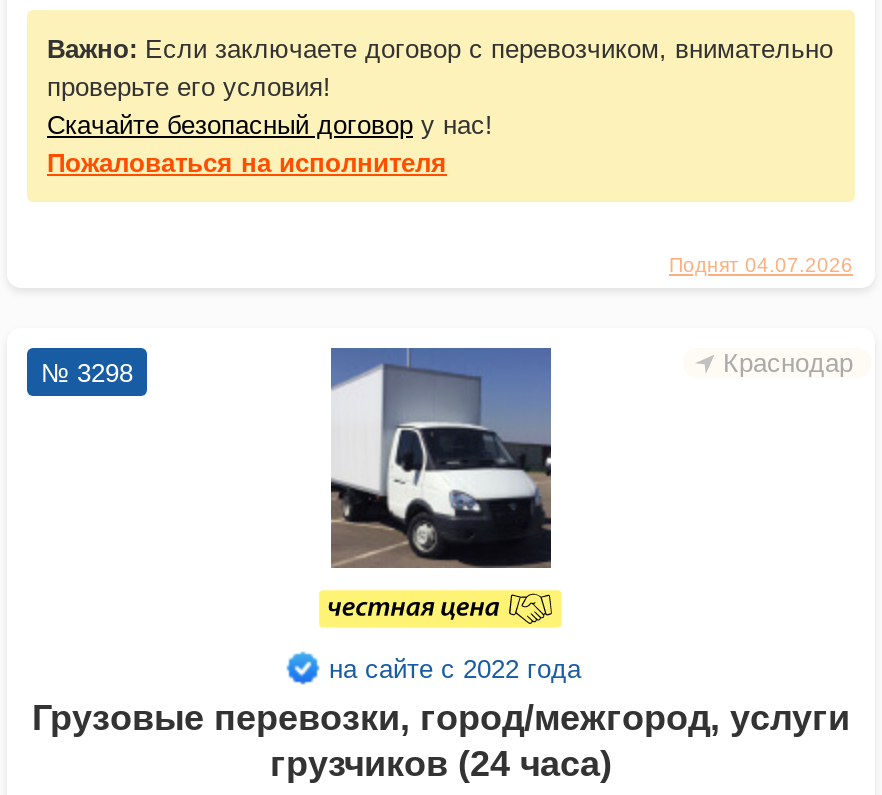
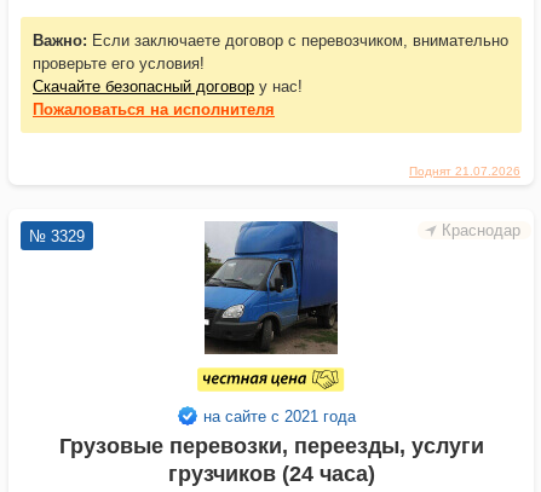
[669,254,853,276] Поднят 04.07.2026 -> [409,165,520,178] Поднят 21.07.2026
[41,358,133,388] № 3298 -> [29,228,85,246] № 3329
[329,347,553,569] [image] -> [203,221,339,354] [image]
[329,654,581,684] на сайте с 2022 года -> [203,407,356,425] на сайте с 2021 года
[32,698,850,738] Грузовые перевозки, город/межгород, услуги -> [59,434,484,458] Грузовые перевозки, переезды, услуги

